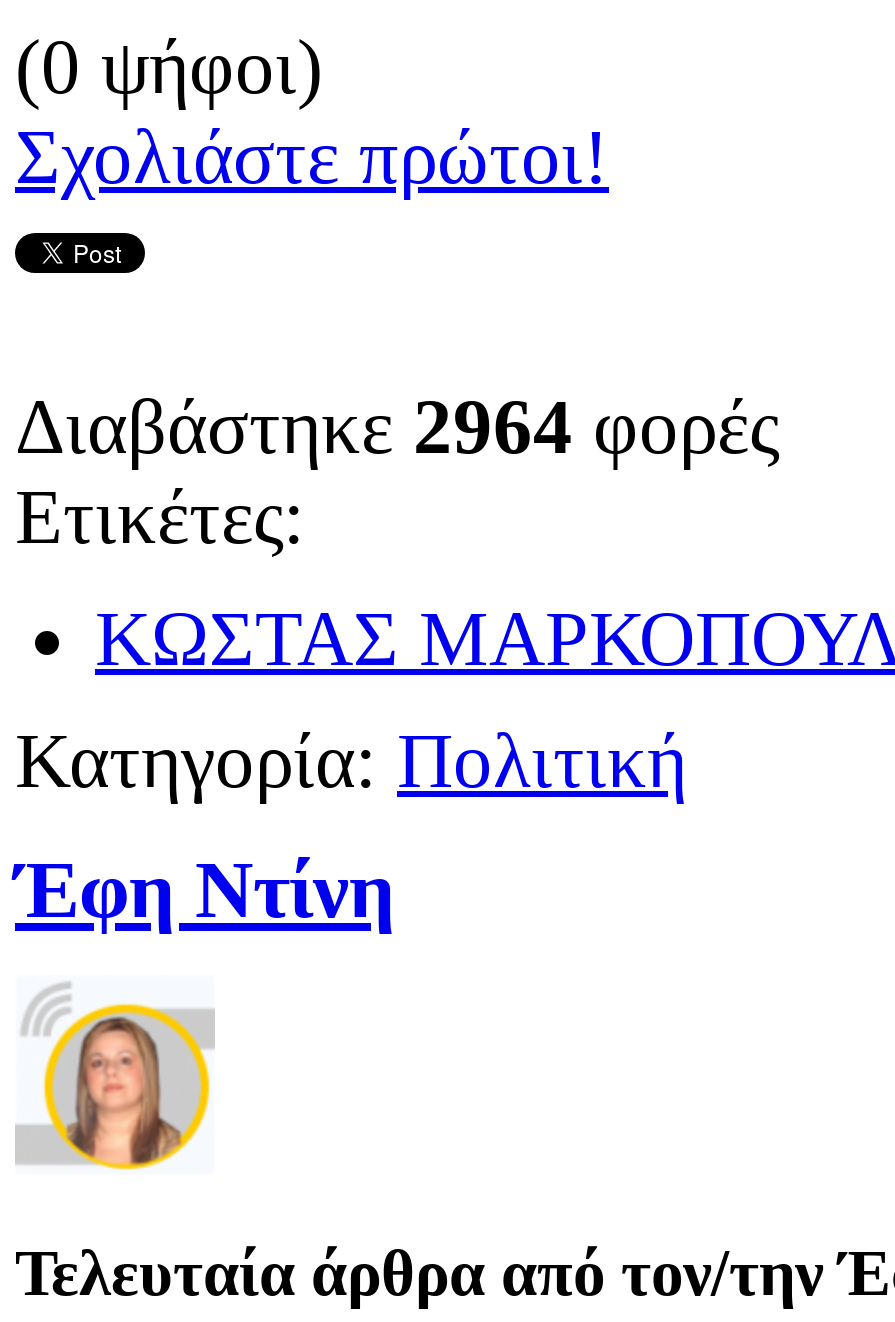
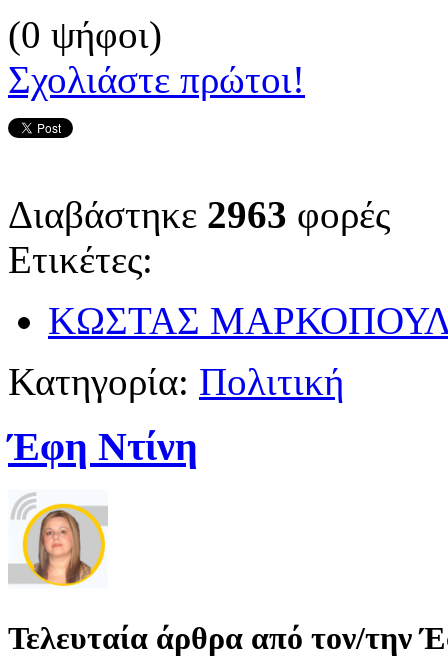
[15,383,779,469] Διαβάστηκε 2964 φορές -> [8,193,390,236] Διαβάστηκε 2963 φορές

